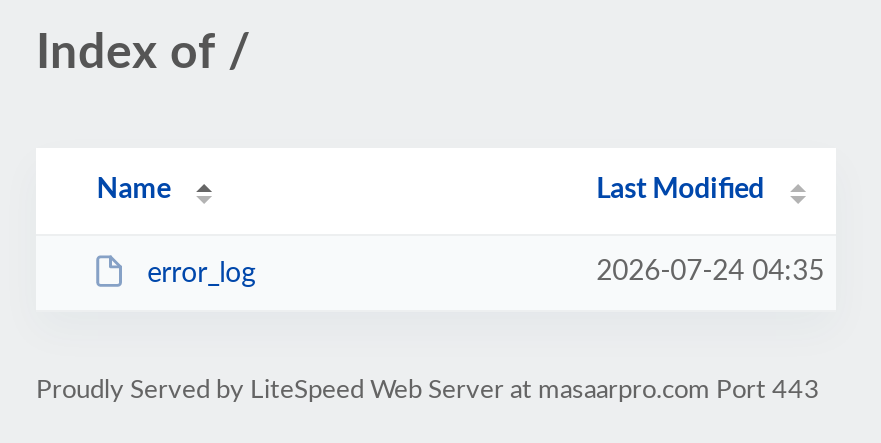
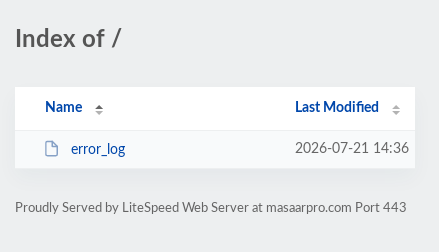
[596,258,824,286] 2026-07-24 04:35 -> [295,142,409,156] 2026-07-21 14:36

